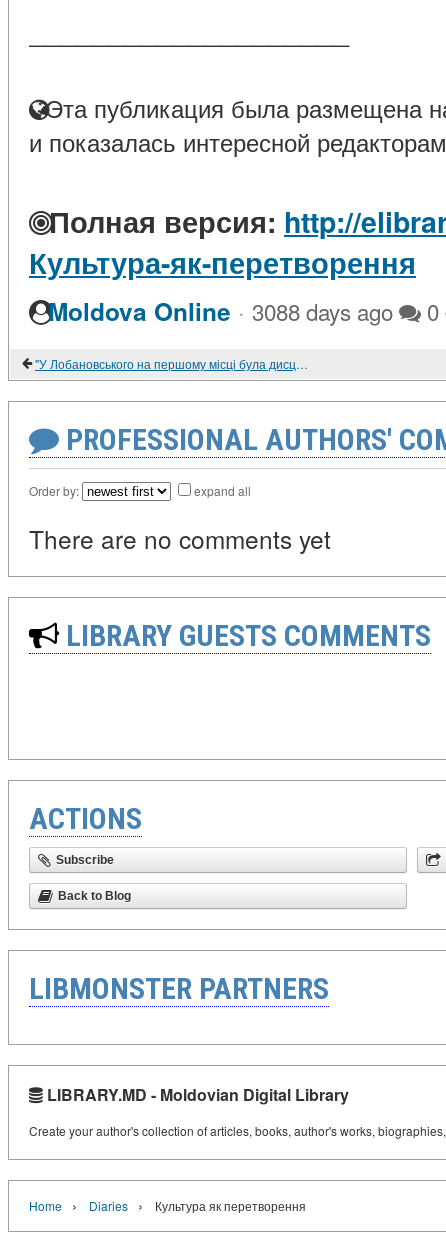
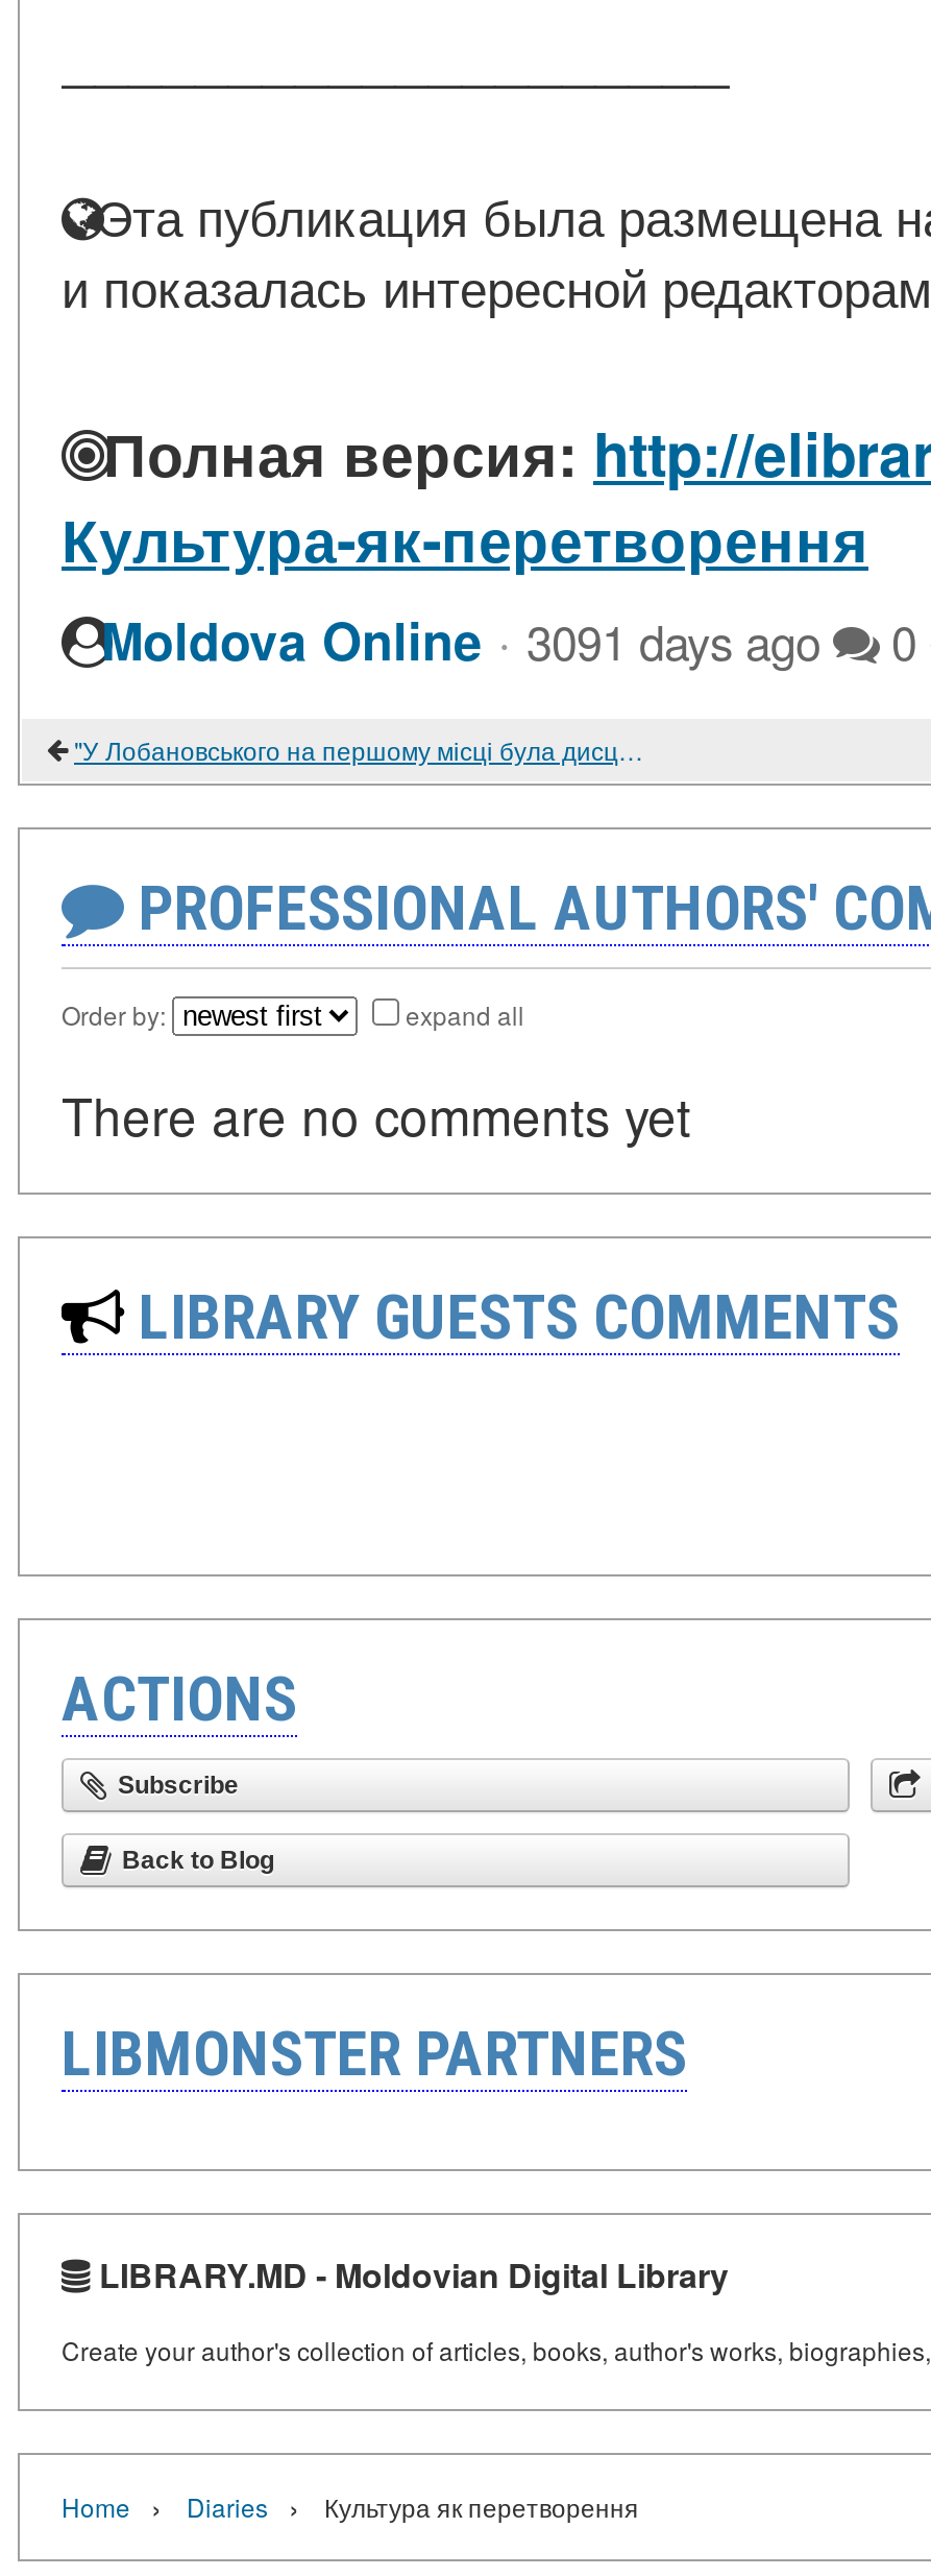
[48,293,393,329] Moldova Online · 3088 days ago -> [101,602,820,677] Moldova Online · 3091 days ago

